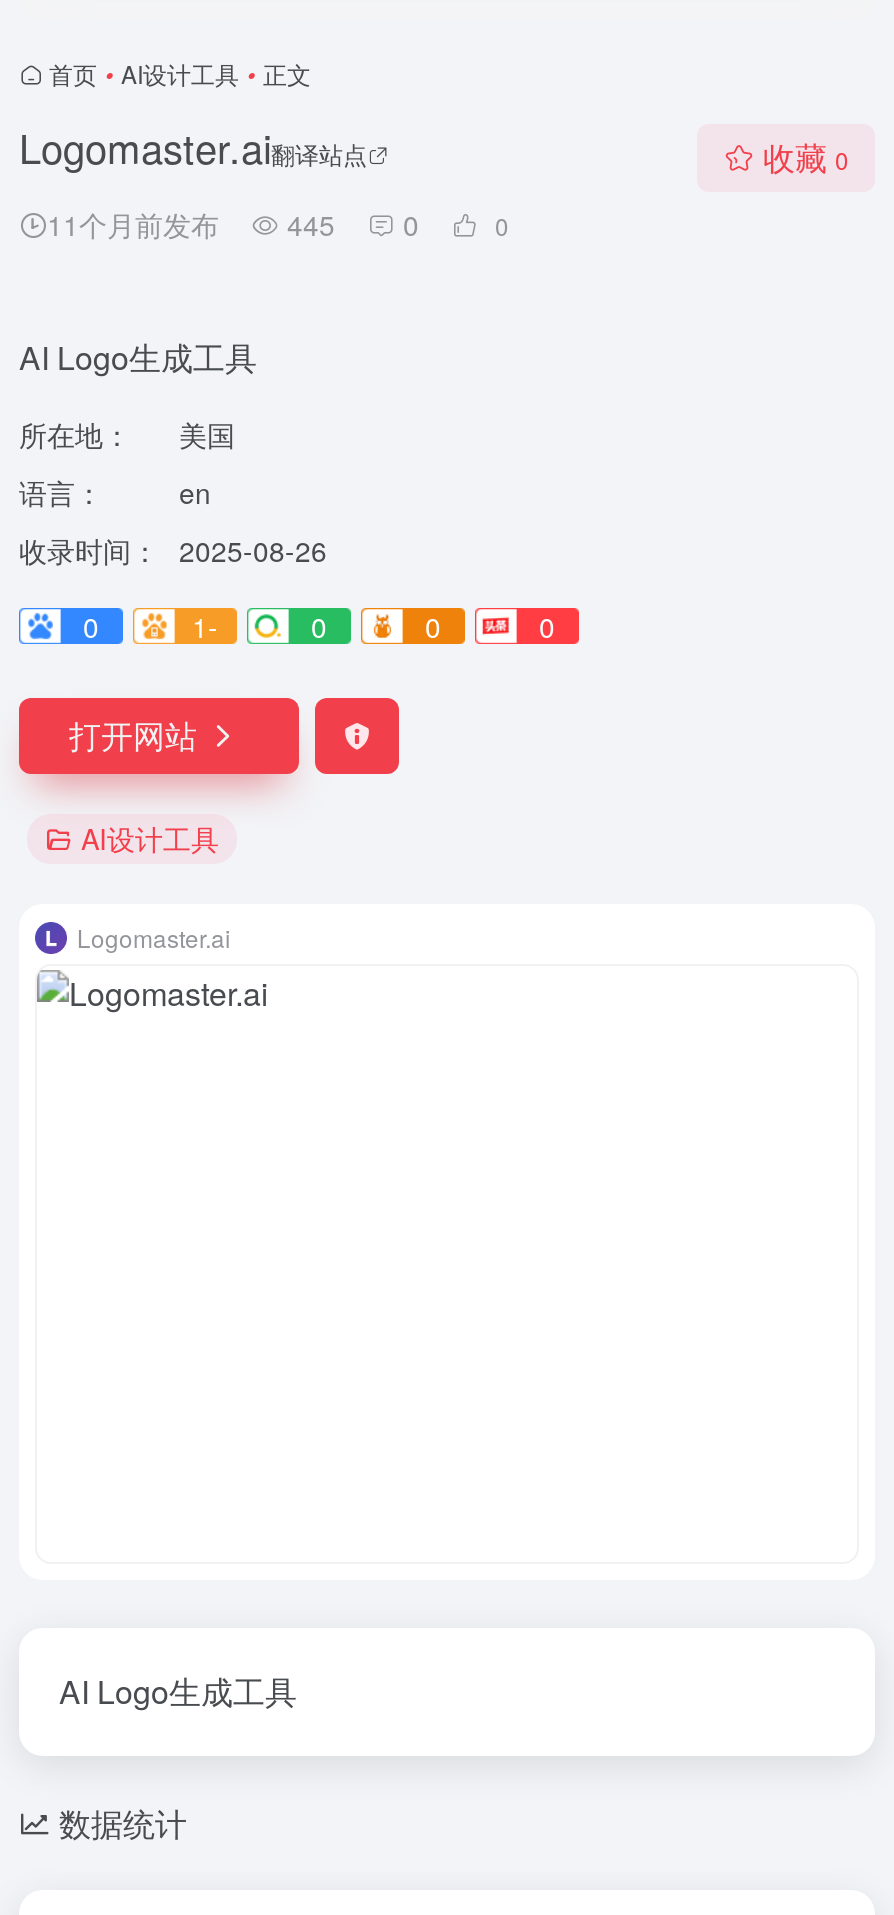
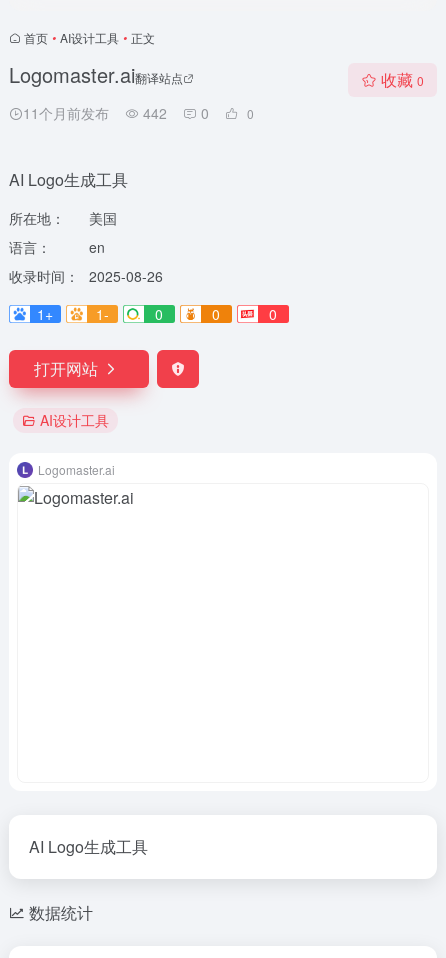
[47,204,419,244] 11个月前发布 445 0 -> [23,103,209,123] 11个月前发布 442 0
[83,606,99,646] 0 -> [37,304,53,324] 1+

